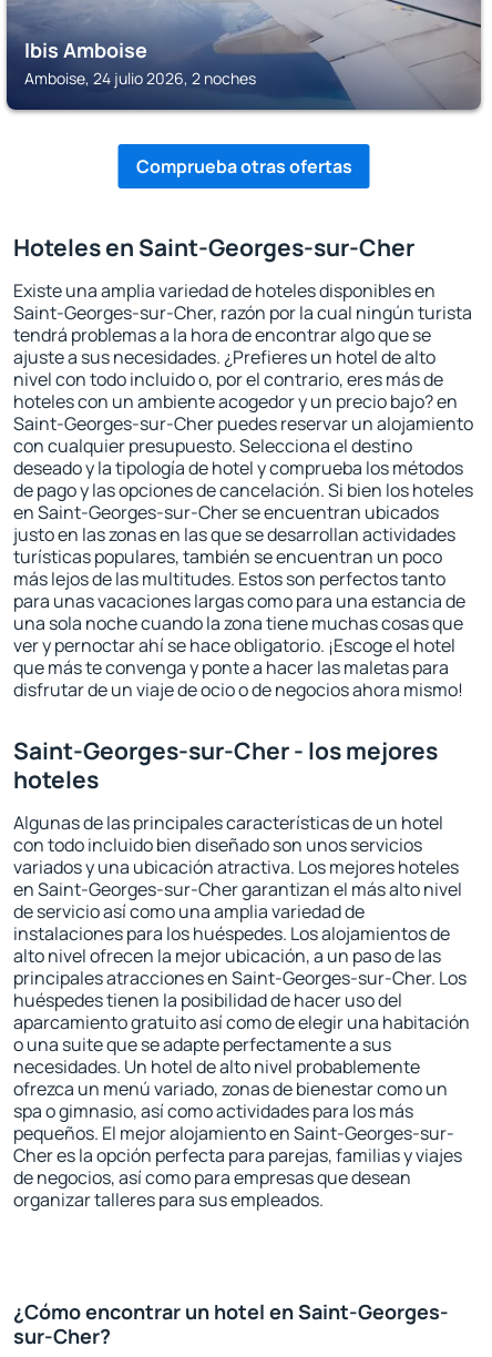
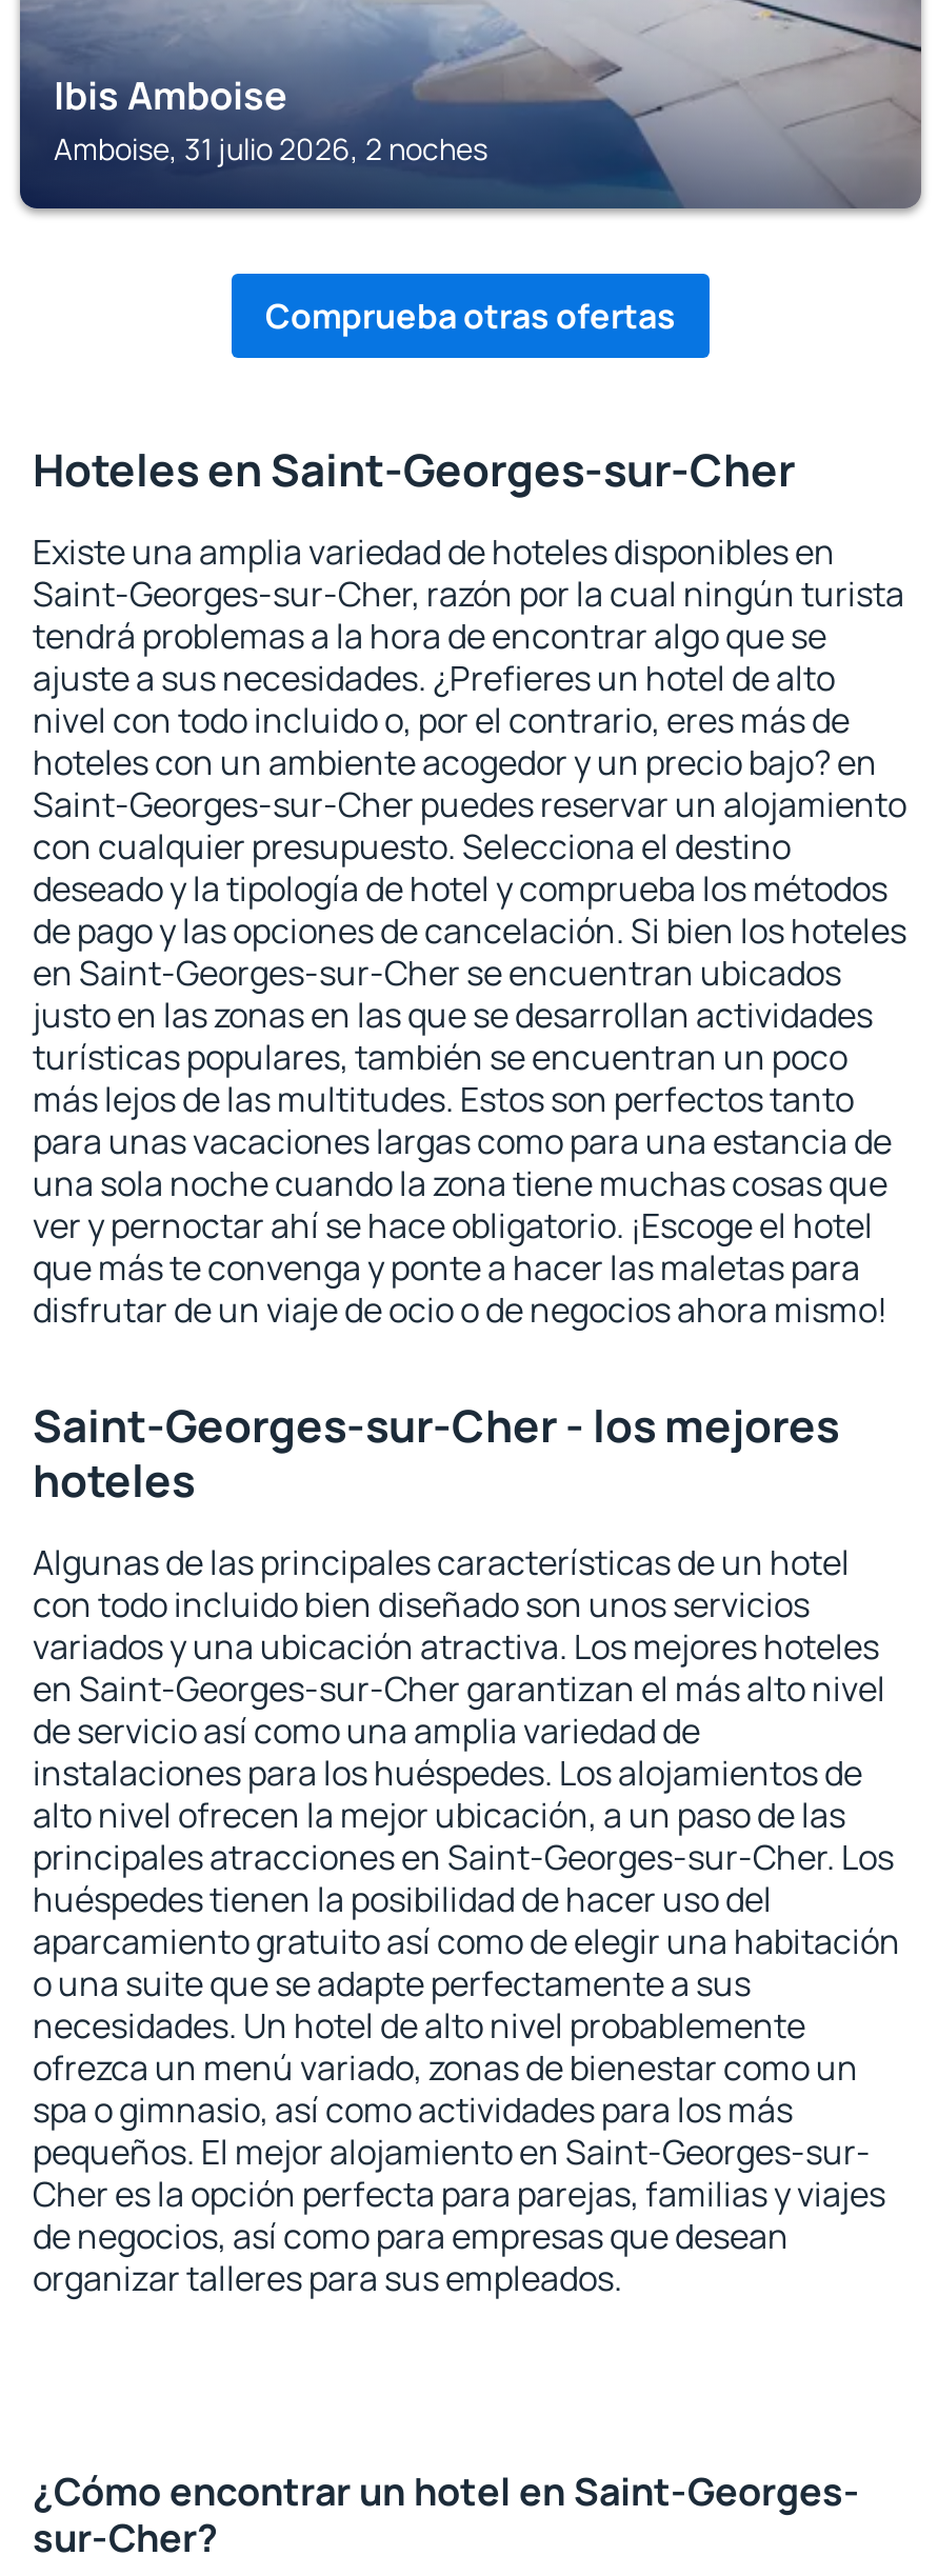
[24,68,256,89] Amboise, 24 julio 2026, 2 noches -> [54,128,487,168] Amboise, 31 julio 2026, 2 noches

